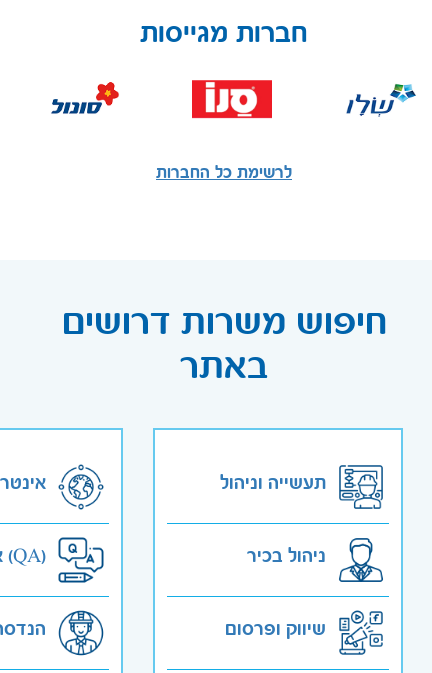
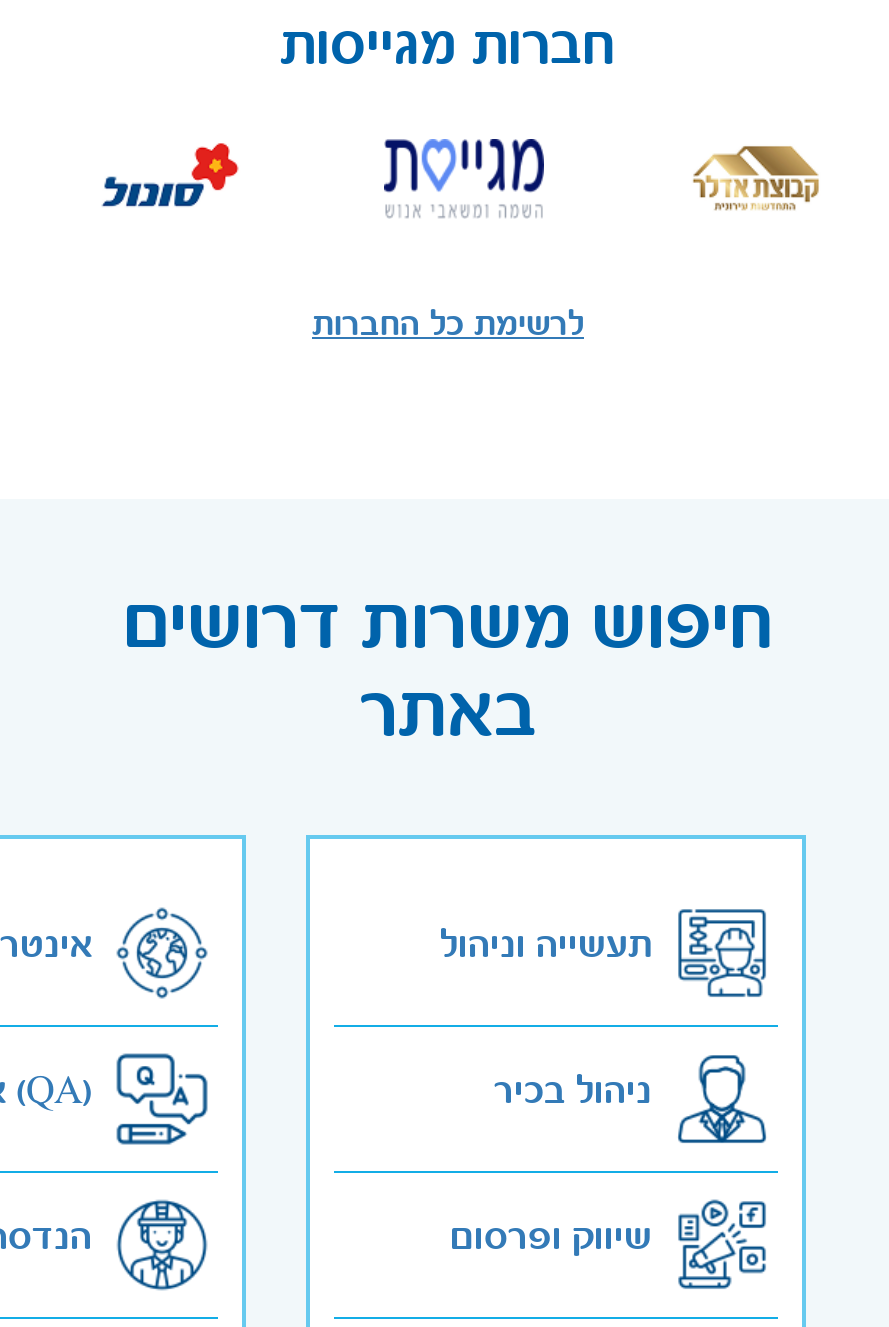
[191,79,273,119] [image] -> [382,137,546,219] [image]
[346,83,417,117] [image] -> [692,143,830,211] [image]

